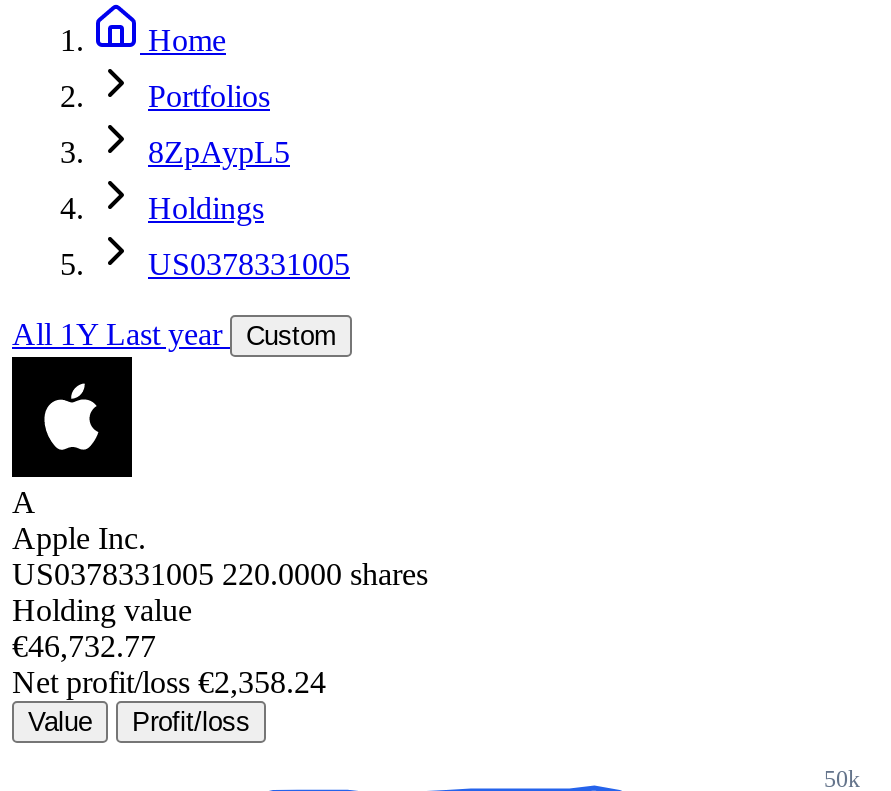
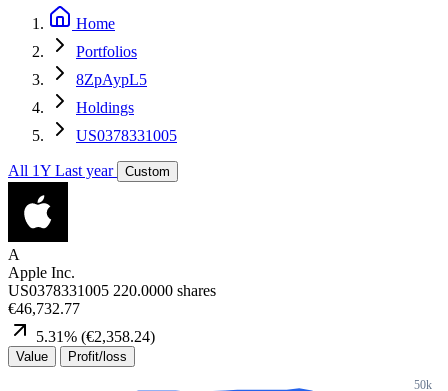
[12,593,192,627] Holding value -> none
[12,665,326,699] Net profit/loss €2,358.24 -> [36,328,155,345] 5.31% (€2,358.24)

